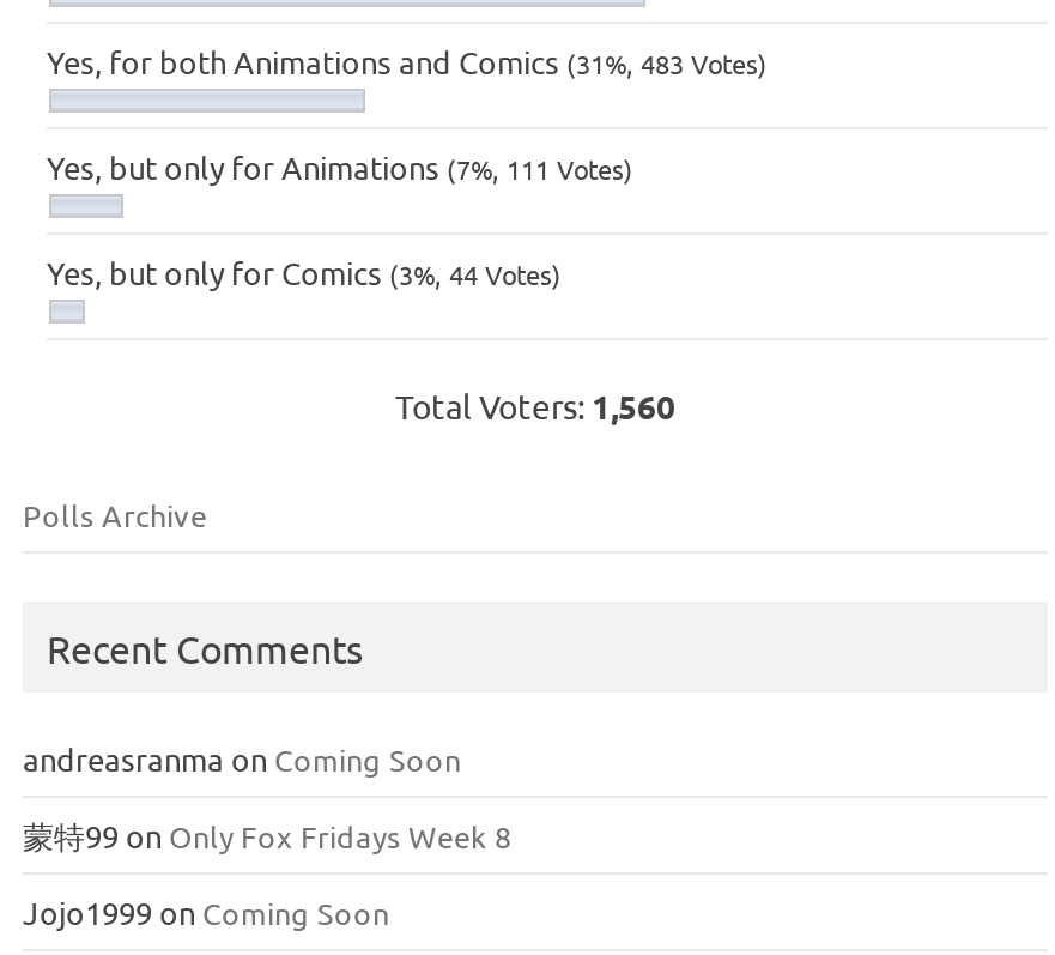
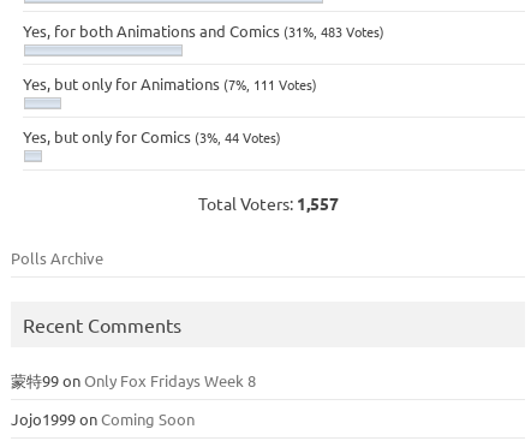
[395,383,675,427] Total Voters: 1,560 -> [198,192,338,214] Total Voters: 1,557
[23,738,461,779] andreasranma on Coming Soon -> none

